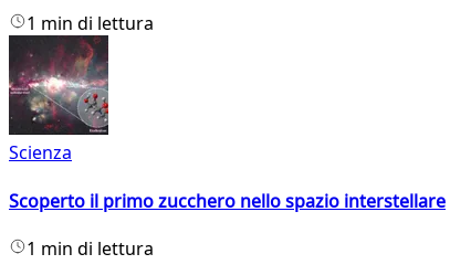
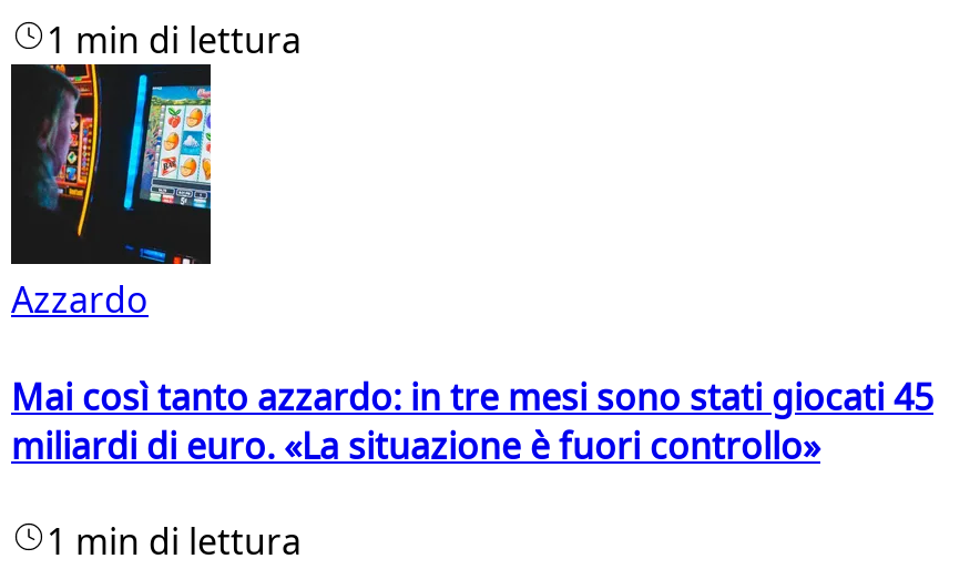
[8,39,109,165] [image] | Scienza -> [11,71,213,325] [image] | Azzardo
[9,188,446,213] Scoperto il primo zucchero nello spazio interstellare -> [11,372,933,469] Mai così tanto azzardo: in tre mesi sono stati giocati 45 | miliardi di euro. «La situazione è fuori controllo»

